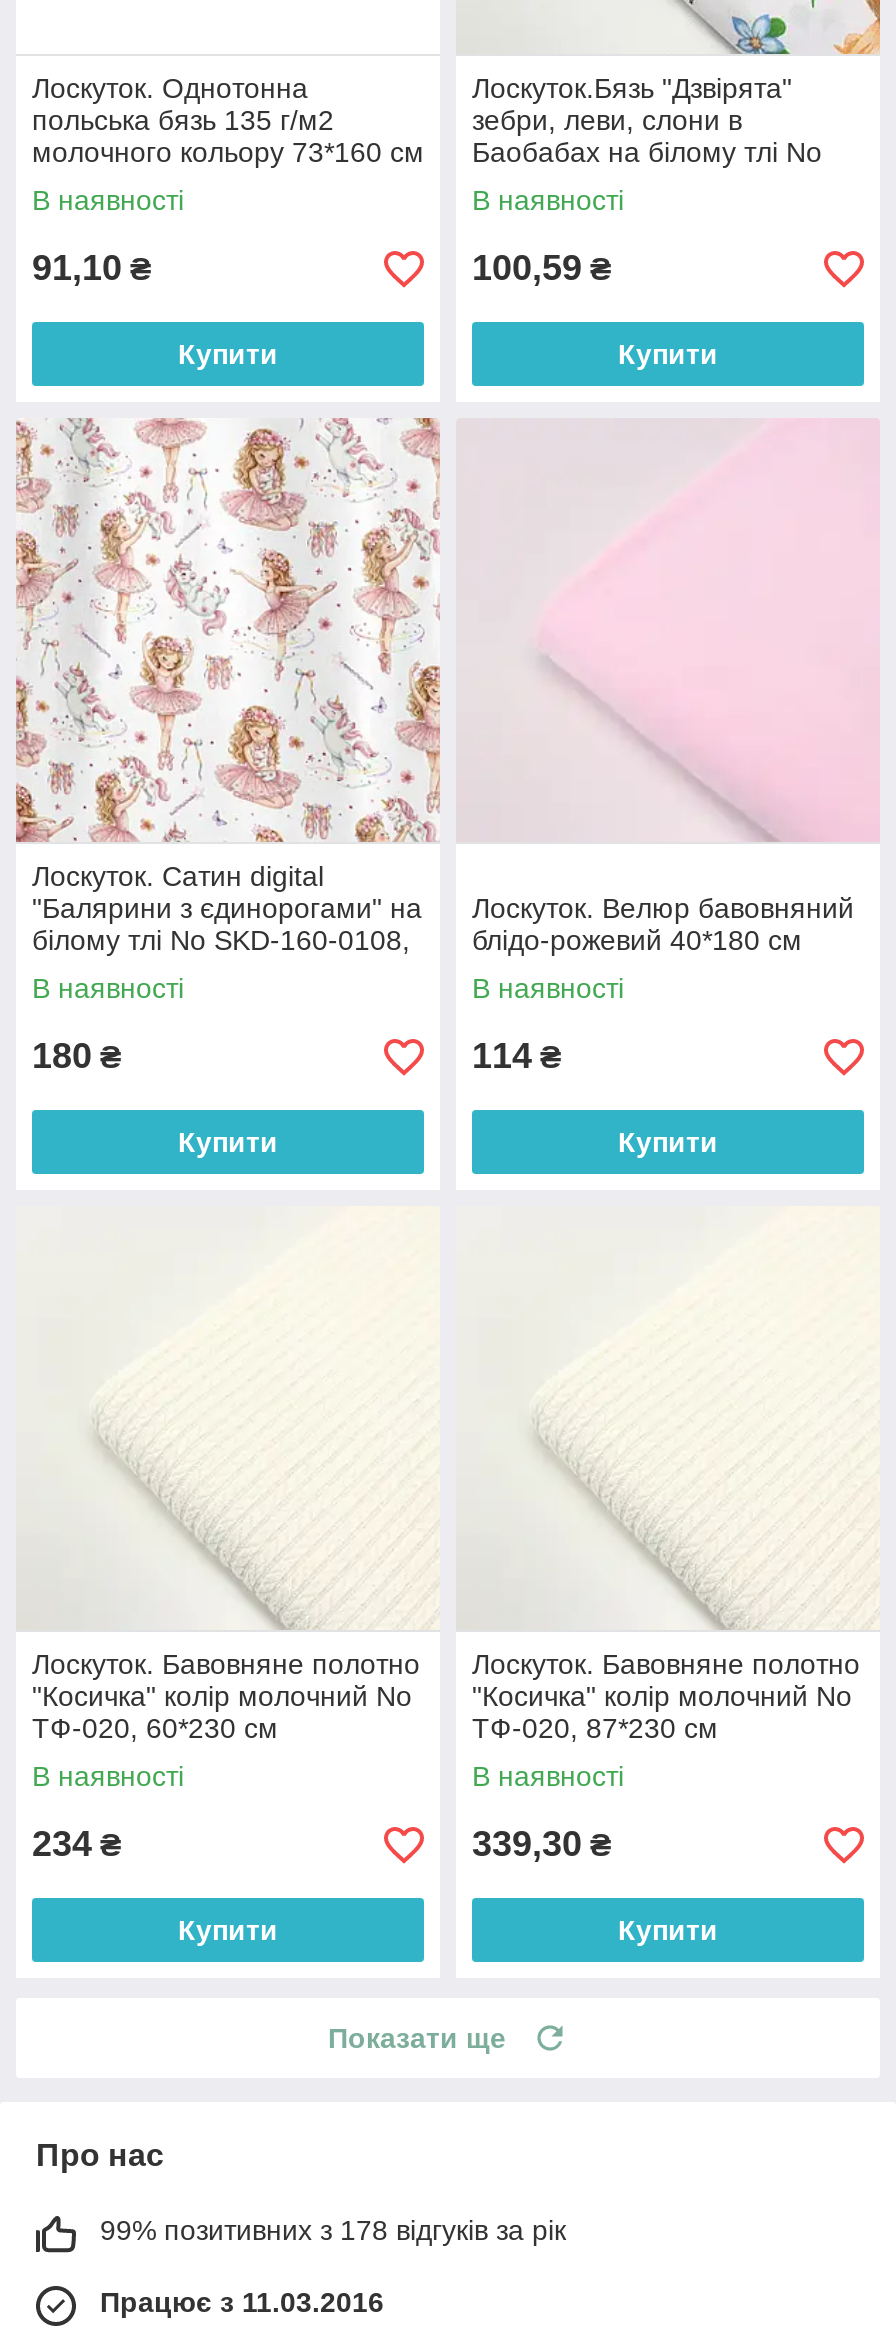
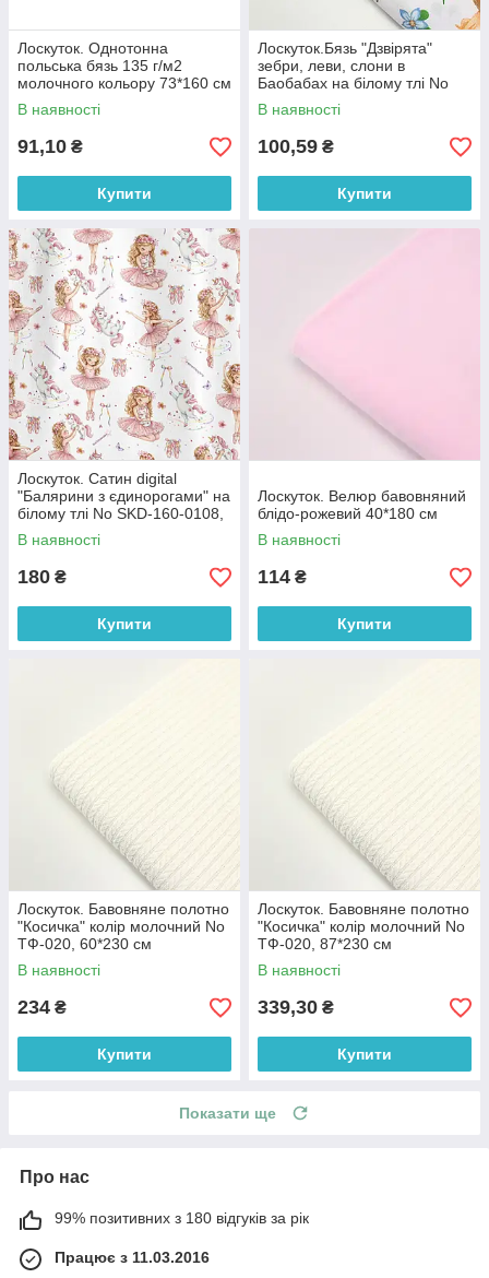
[100,2215,566,2247] 99% позитивних з 178 відгуків за рік -> [55,1210,309,1227] 99% позитивних з 180 відгуків за рік

